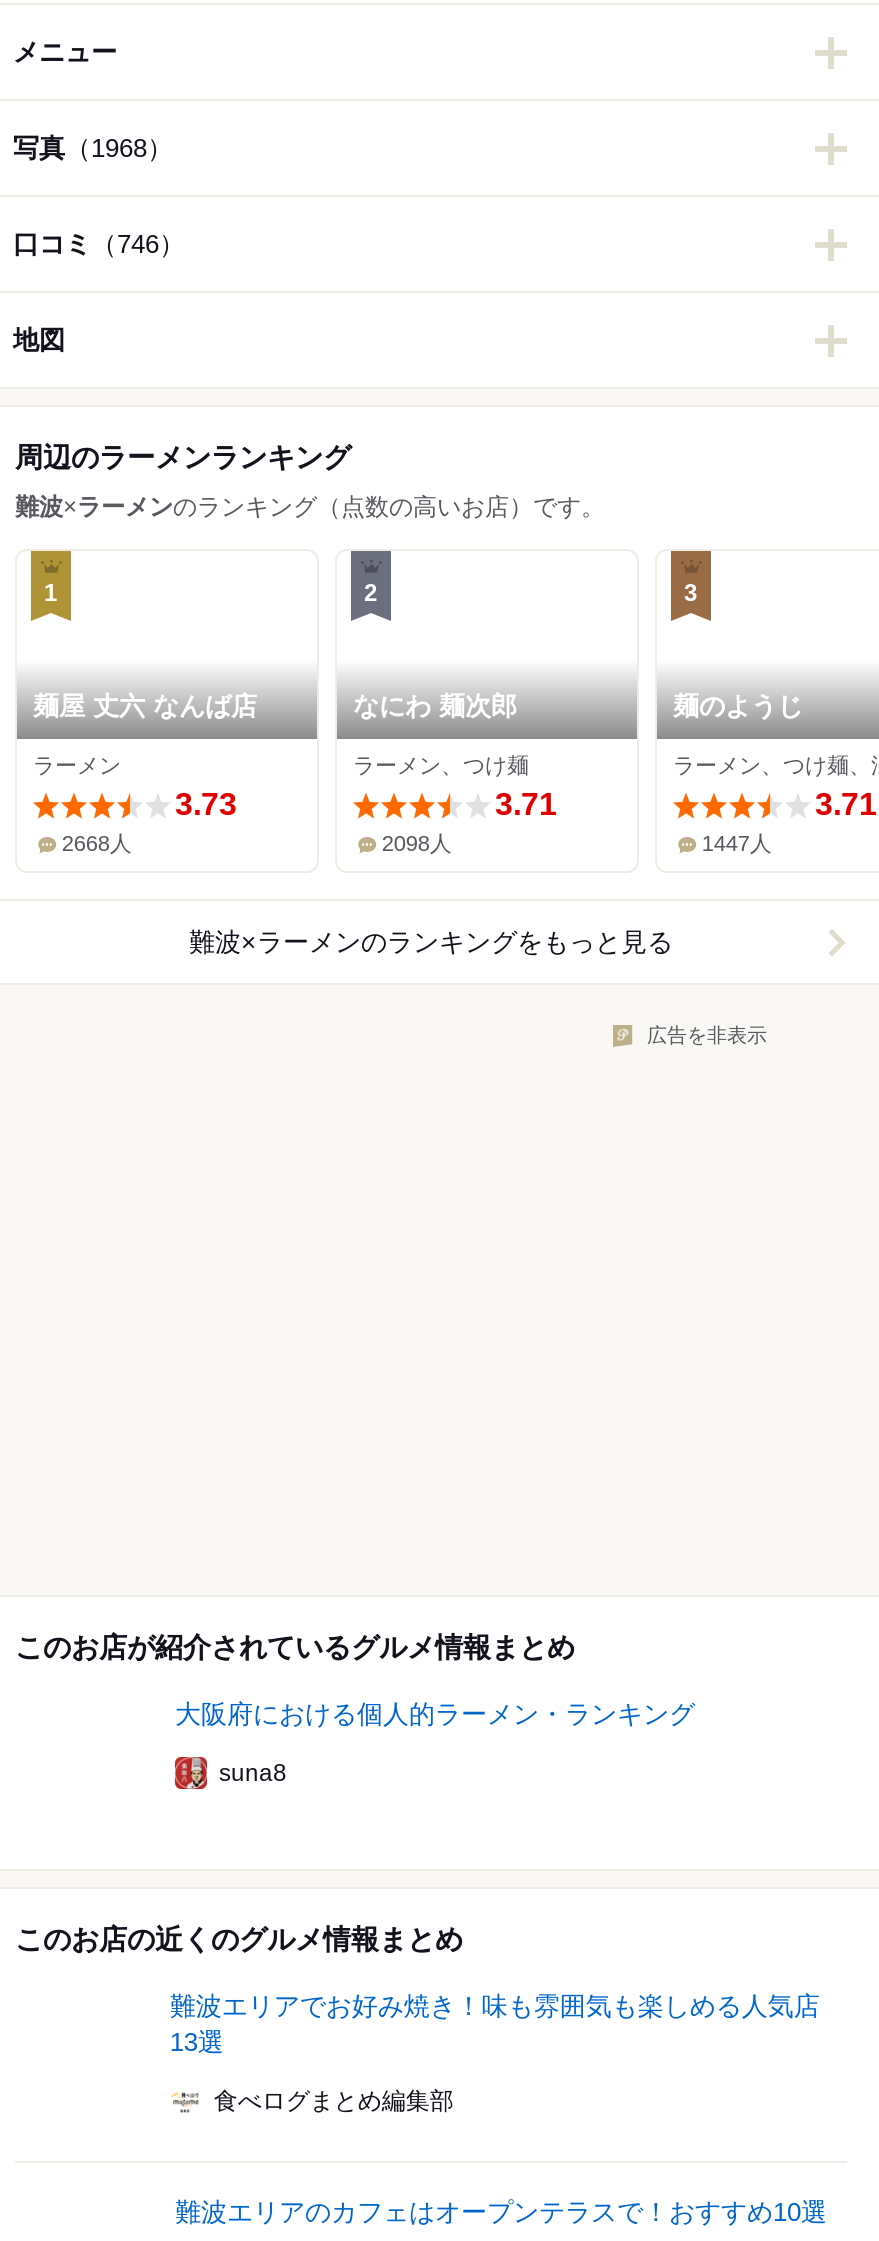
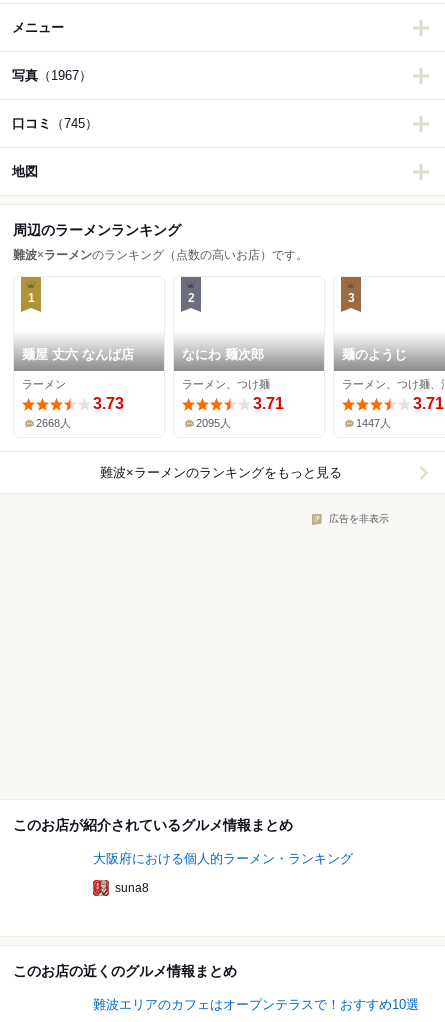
[13,134,173,164] 写真（1968） -> [12,68,92,83] 写真（1967）
[13,230,185,260] 口コミ（746） -> [12,116,98,131] 口コミ（745）
[382,832,452,856] 2098人 -> [196,417,231,429] 2095人
[170,1992,820,2116] 難波エリアでお好み焼き！味も雰囲気も楽しめる人気店 | 13選 | 食べログまとめ編集部 -> none

